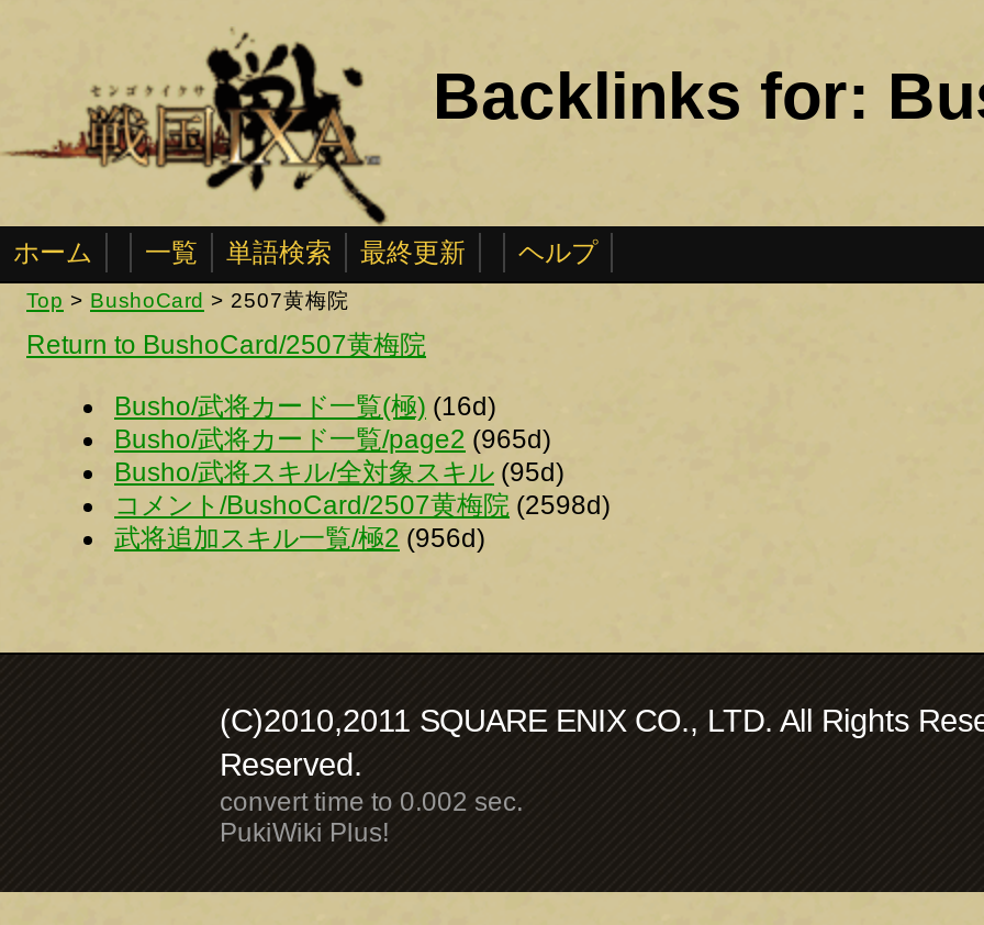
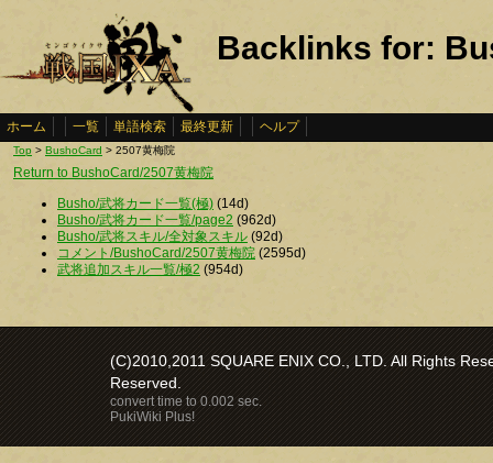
[114,391,496,422] Busho/武将カード一覧(極) (16d) -> [57,196,249,211] Busho/武将カード一覧(極) (14d)
[114,424,551,455] Busho/武将カード一覧/page2 (965d) -> [57,212,276,228] Busho/武将カード一覧/page2 (962d)
[114,457,564,488] Busho/武将スキル/全対象スキル(95d) -> [57,229,283,244] Busho/武将スキル/全対象スキル(92d)
[114,490,611,521] コメント/BushoCard/2507黄梅院(2598d) -> [57,245,306,261] コメント/BushoCard/2507黄梅院(2595d)
[114,523,485,554] 武将追加スキル一覧/極2 (956d) -> [57,262,243,277] 武将追加スキル一覧/極2 (954d)

